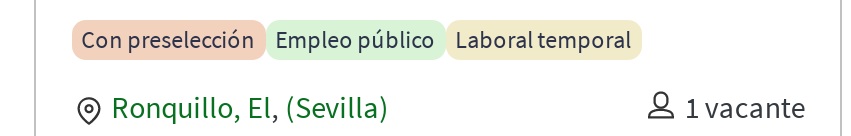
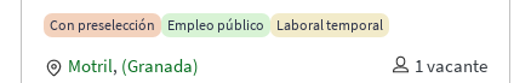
[111,89,389,127] Ronquillo, El, (Sevilla) -> [67,54,198,77] Motril, (Granada)

